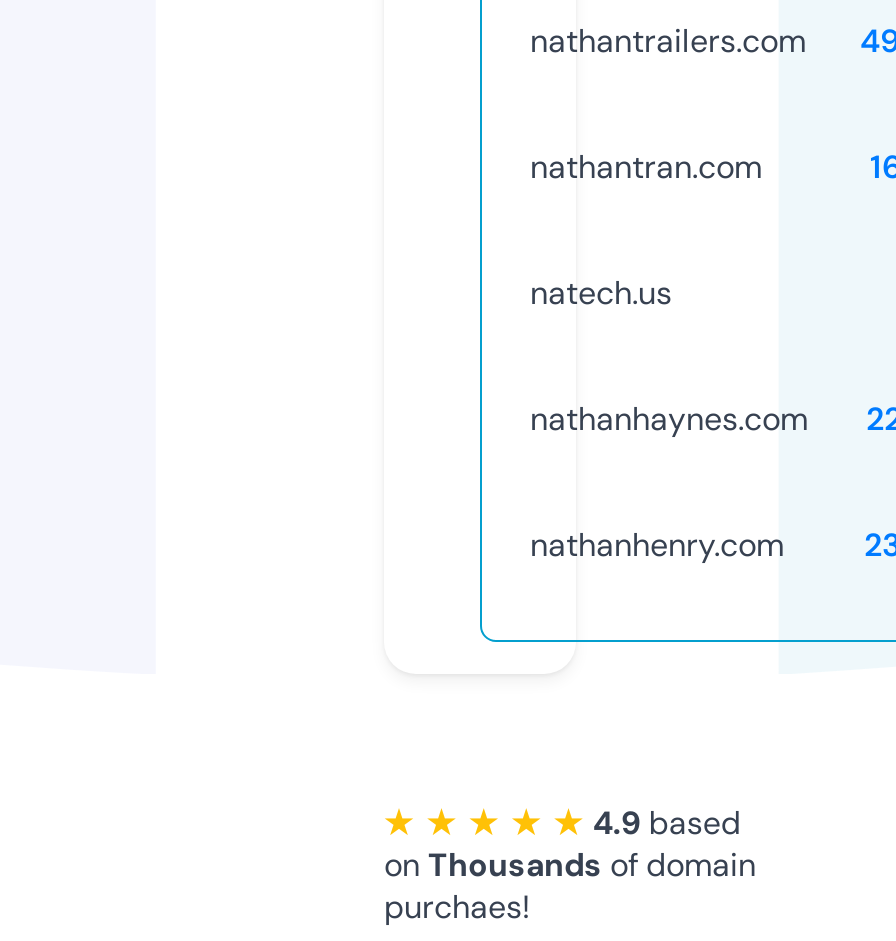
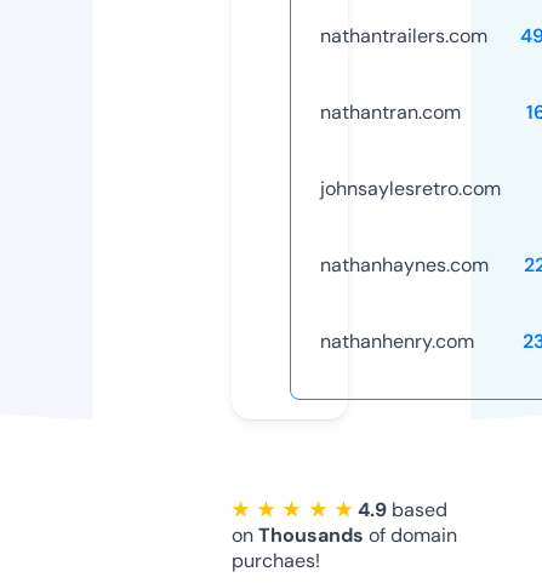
[530,272,672,314] natech.us -> [320,176,501,201] johnsaylesretro.com

